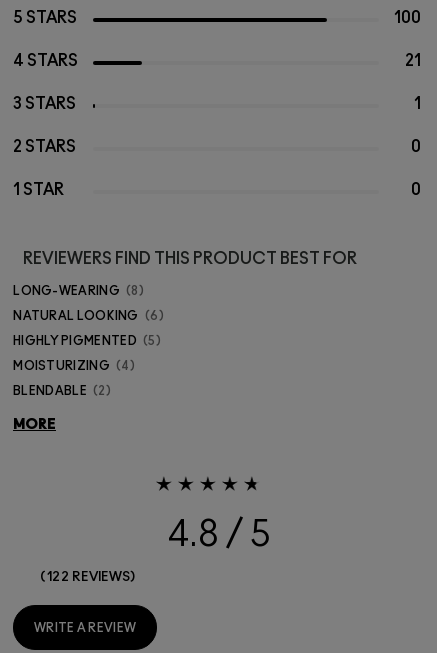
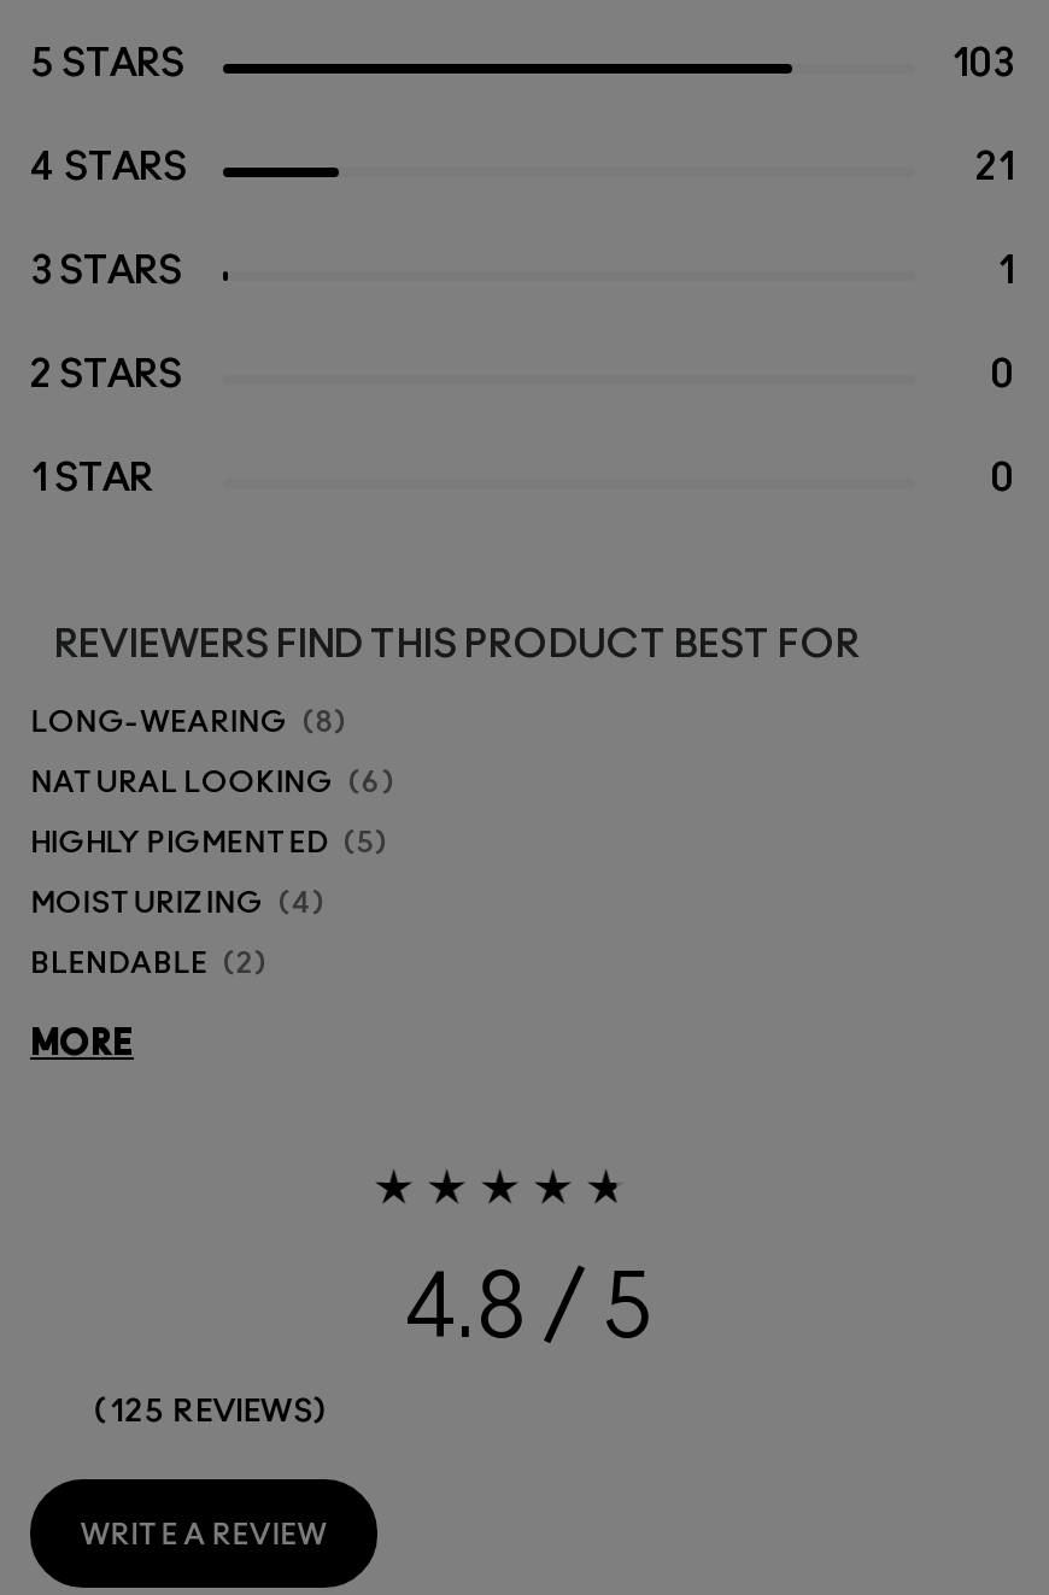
[394,10,421,26] 100 -> [951,46,1014,84] 103
[46,571,130,584] 122 REVIEWS -> [109,1398,313,1429] 125 REVIEWS

